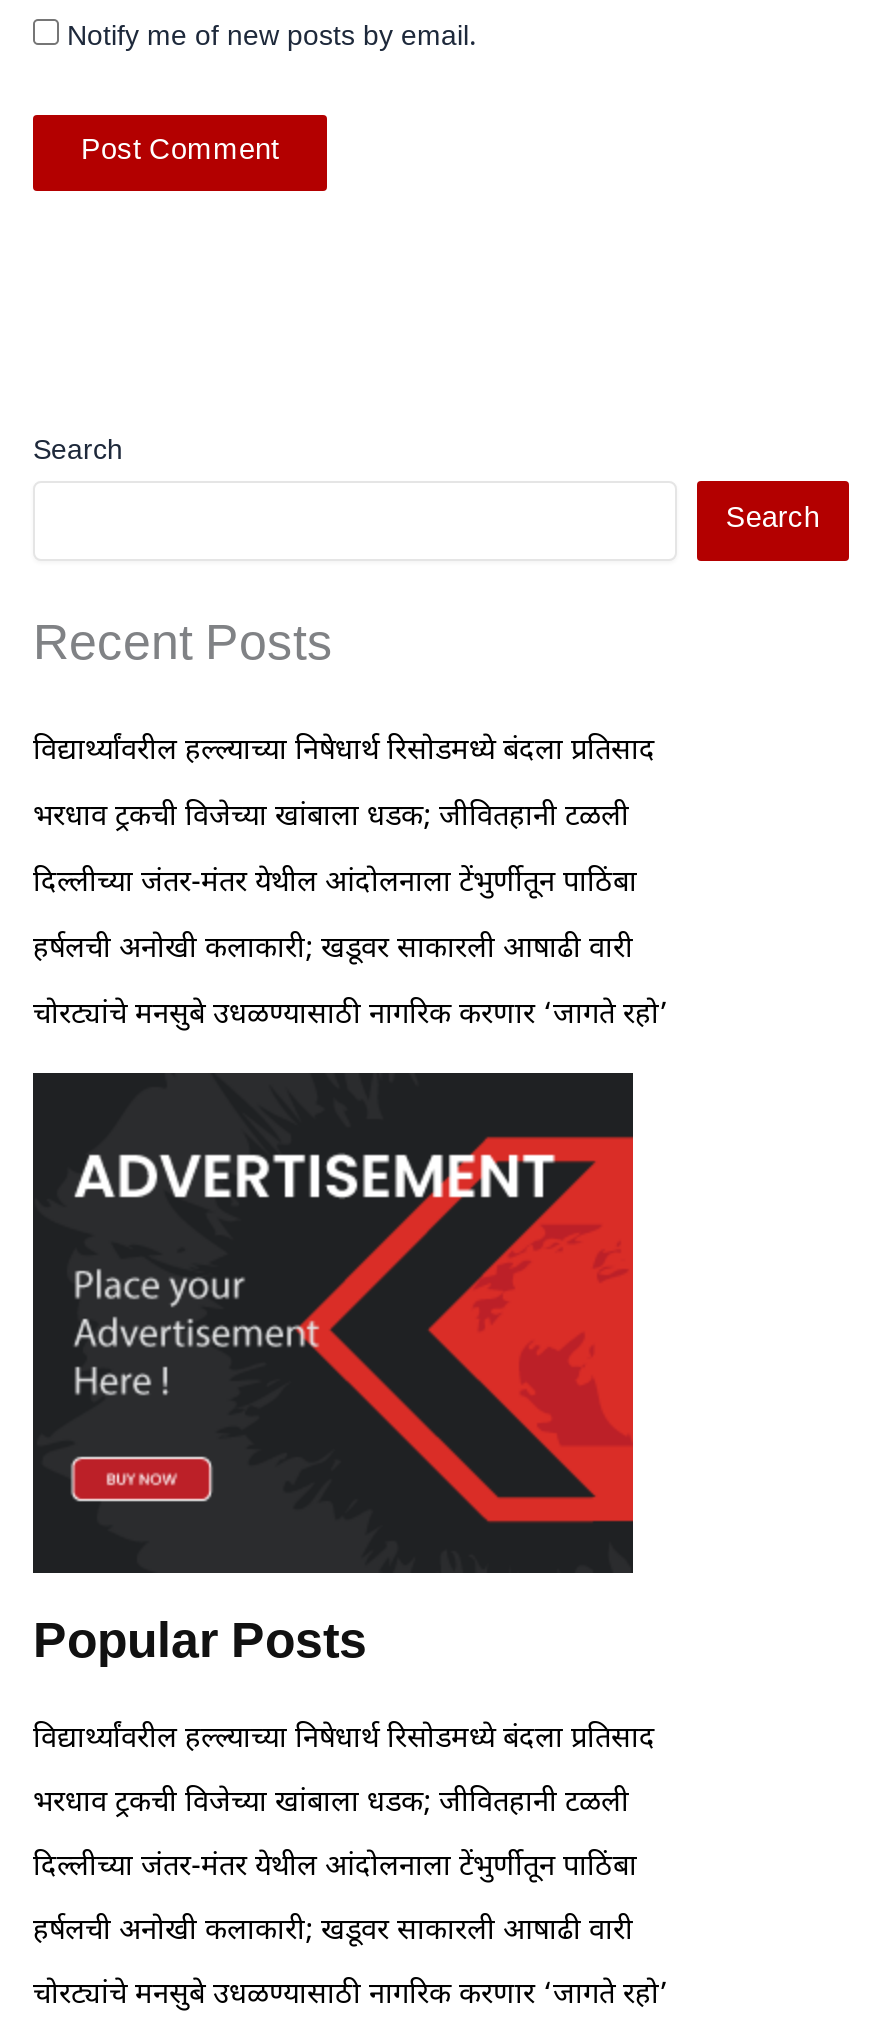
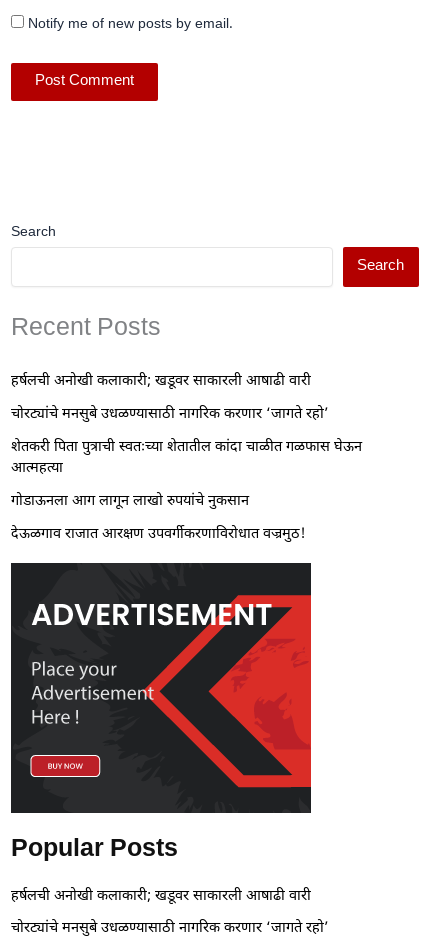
[33,733,655,903] विद्यार्थ्यांवरील हल्ल्याच्या निषेधार्थ रिसोडमध्ये बंदला प्रतिसाद | भरधाव ट्रकची विजेच्या खांबाला धडक; जीवितहानी टळली | दिल्लीच्या जंतर-मंतर येथील आंदोलनाला टेंभुर्णीतून पाठिंबा -> none
moved [33,931,669,1035] -> [11,372,329,424]: हर्षलची अनोखी कलाकारी; खडूवर साकारली आषाढी वारी | चोरट्यांचे मनसुबे उधळण्यासाठी नागरिक करणार ‘जागते रहो’
none -> [11,438,362,544] शेतकरी पिता पुत्राची स्वतःच्या शेतातील कांदा चाळीत गळफास घेऊन | आत्महत्या | गोडाऊनला आग लागून लाखो रुपयांचे नुकसान | देऊळगाव राजात आरक्षण उपवर्गीकरणाविरोधात वज्रमुठ!
moved [71,1097,299,1235] -> [30,575,144,644]: [image]
moved [71,1255,347,1361] -> [30,654,168,707]: [image]
moved [33,1614,367,1678] -> [11,834,178,866]: Popular Posts
[33,1721,655,1887] विद्यार्थ्यांवरील हल्ल्याच्या निषेधार्थ रिसोडमध्ये बंदला प्रतिसाद | भरधाव ट्रकची विजेच्या खांबाला धडक; जीवितहानी टळली | दिल्लीच्या जंतर-मंतर येथील आंदोलनाला टेंभुर्णीतून पाठिंबा -> none

